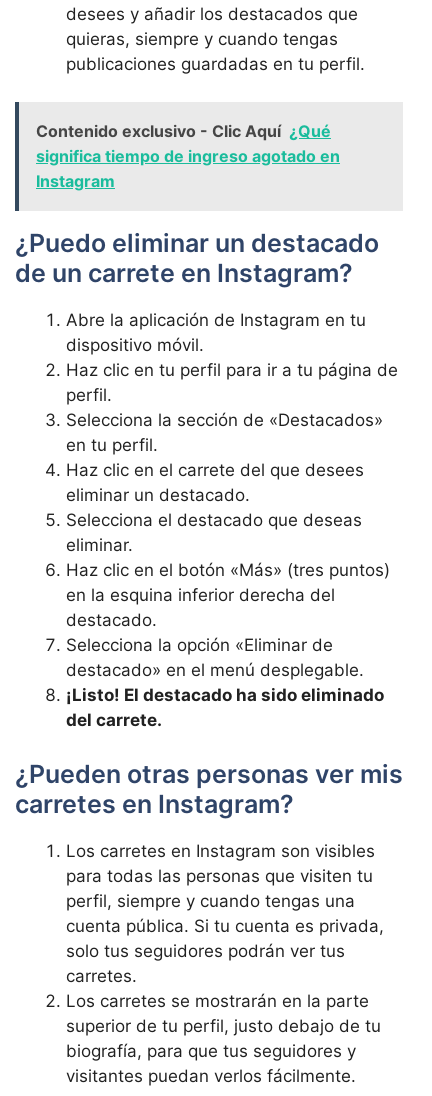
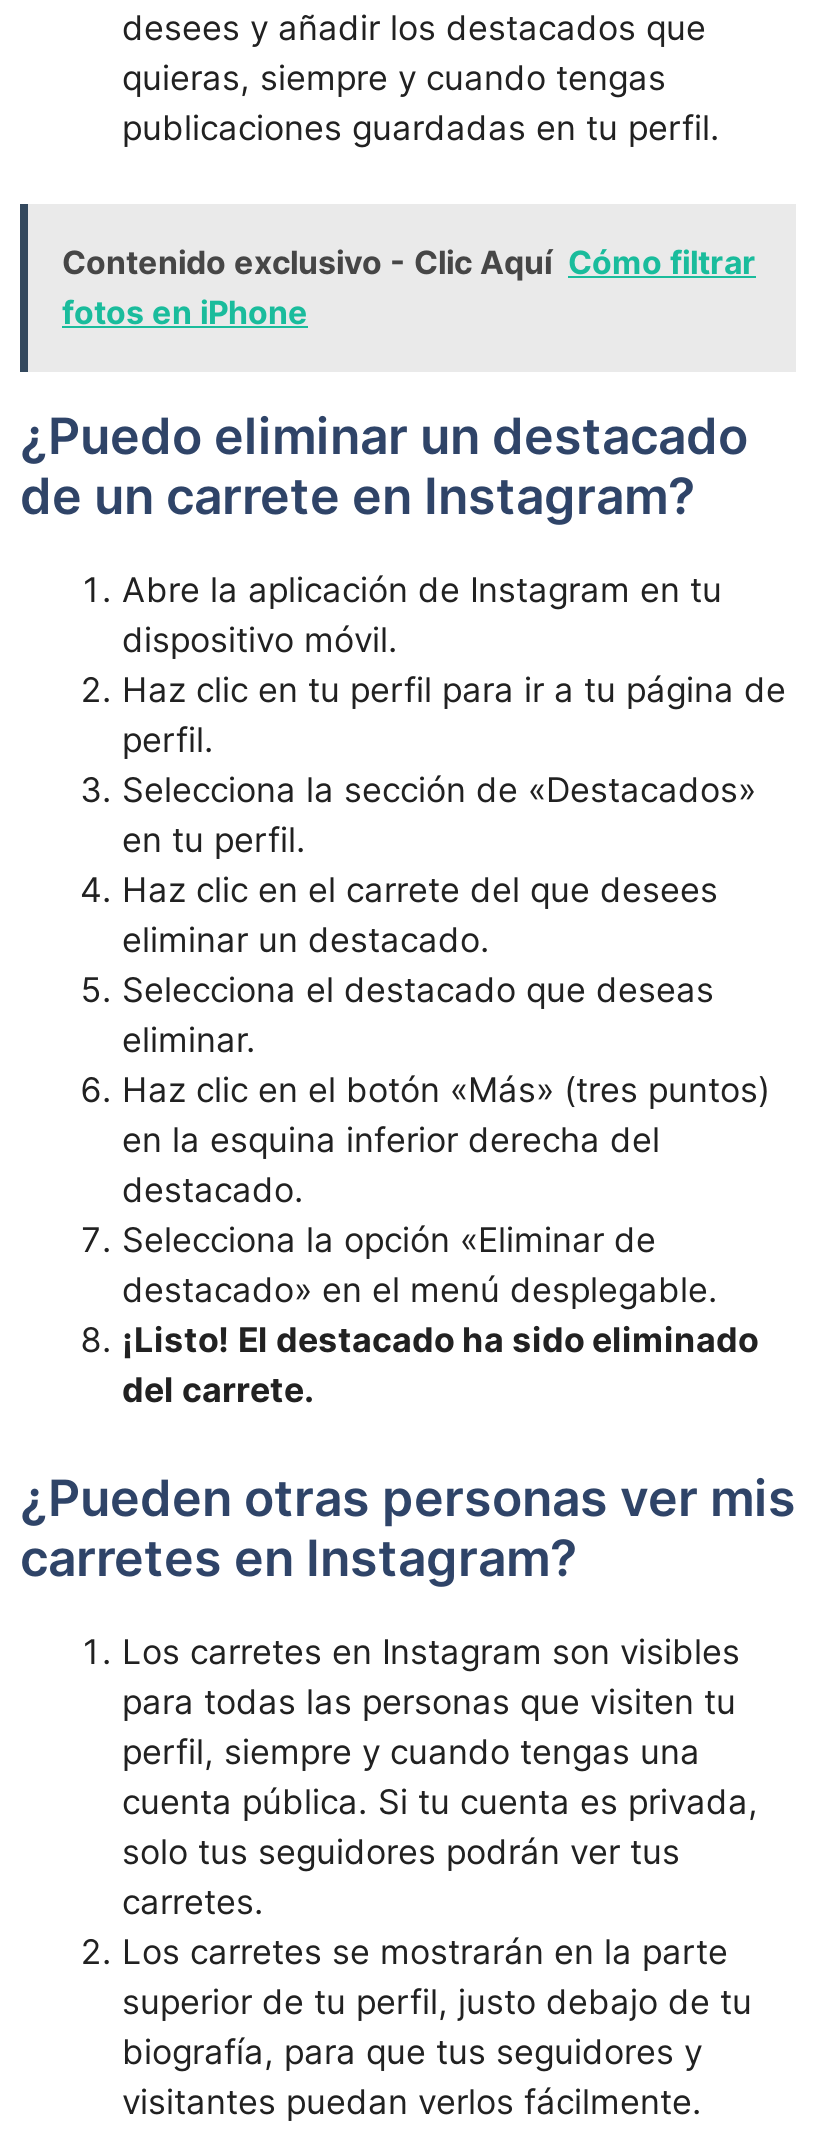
[36,121,340,191] Contenido exclusivo - Clic Aquí ¿Qué | significa tiempo de ingreso agotado en | Instagram -> [62,242,756,332] Contenido exclusivo - Clic Aquí Cómo filtrar | fotos en iPhone

